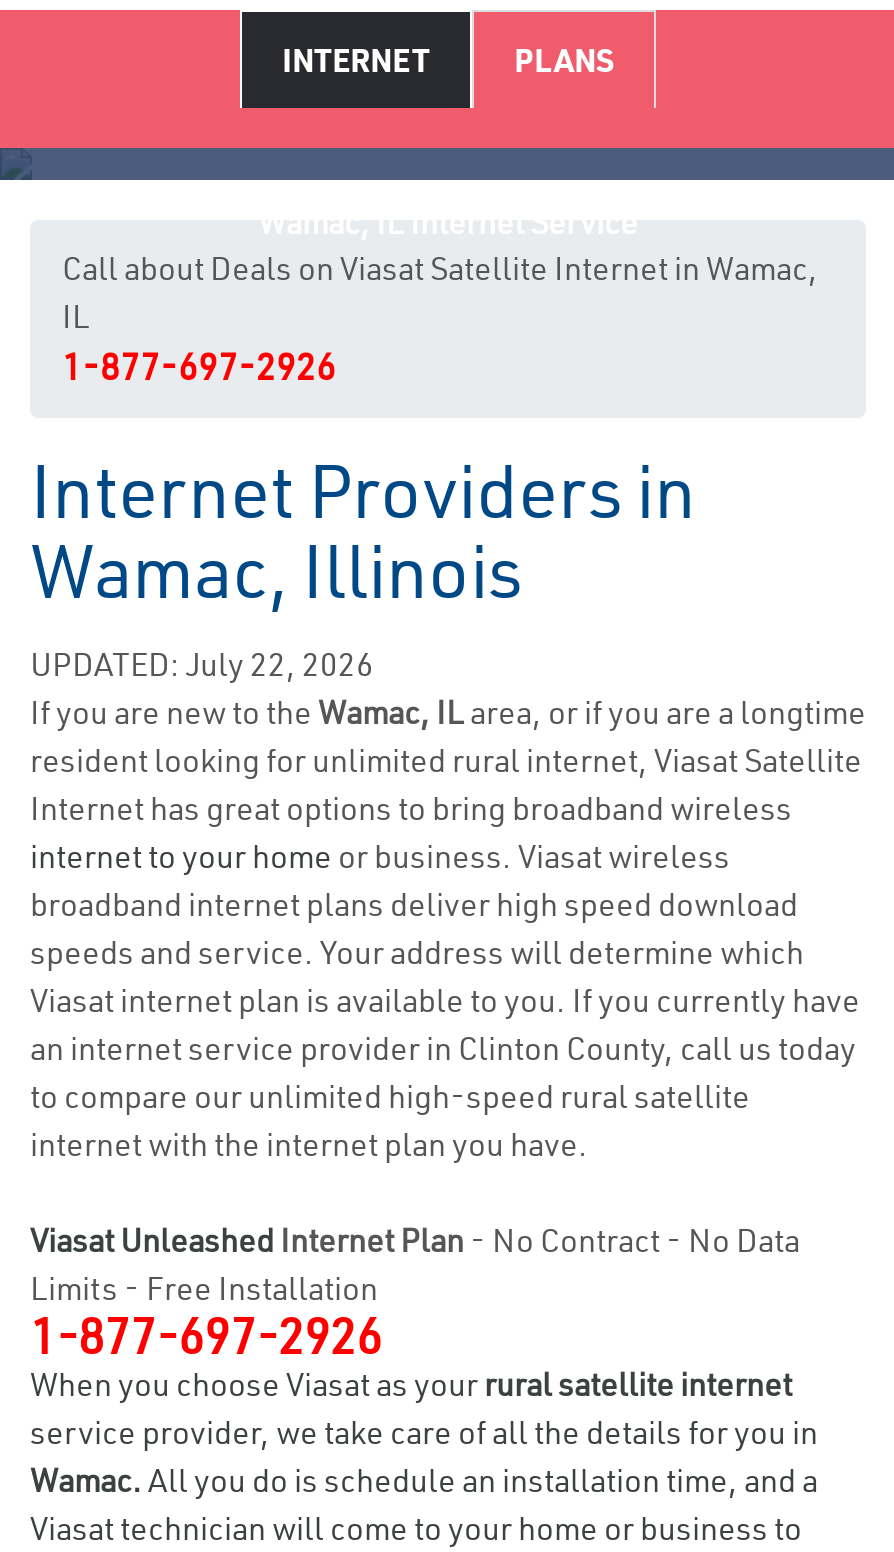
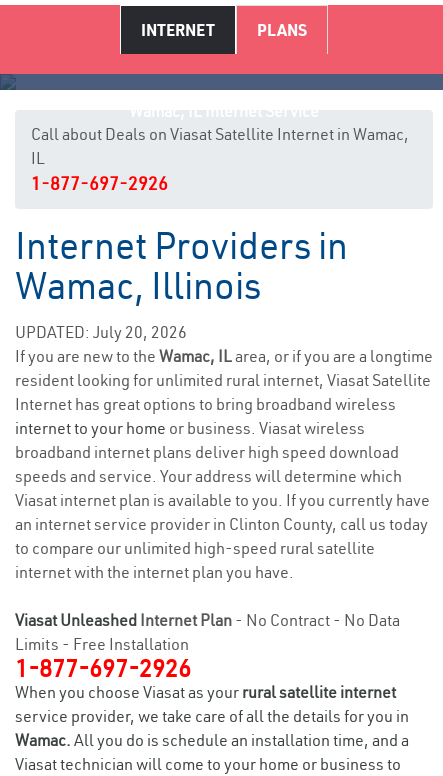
[30,644,374,684] UPDATED: July 22, 2026 -> [15,322,187,342] UPDATED: July 20, 2026

